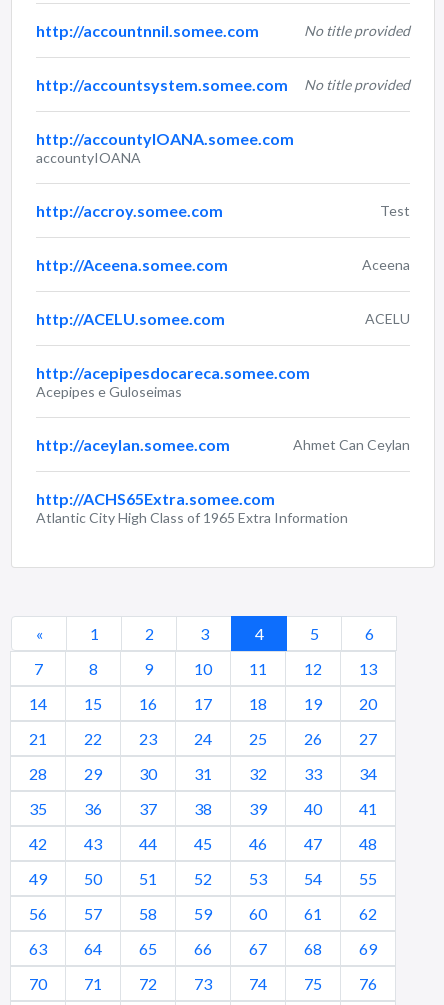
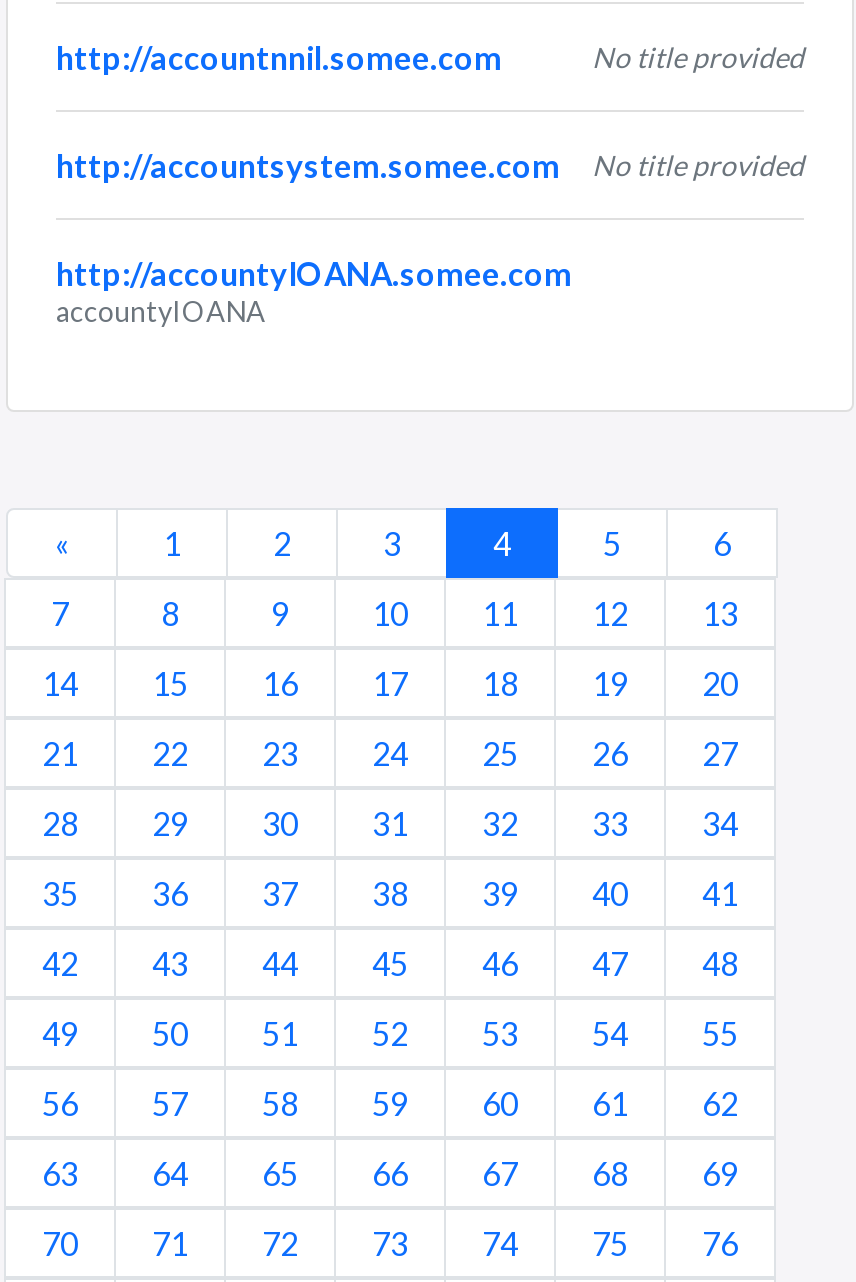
[36,201,410,526] http://accroy.somee.com | Test | http://Aceena.somee.com | Aceena | http://ACELU.somee.com | ACELU | http://acepipesdocareca.somee.com | Acepipes e Guloseimas | http://aceylan.somee.com | Ahmet Can Ceylan | http://ACHS65Extra.somee.com | Atlantic City High Class of 1965 Extra Information -> none

